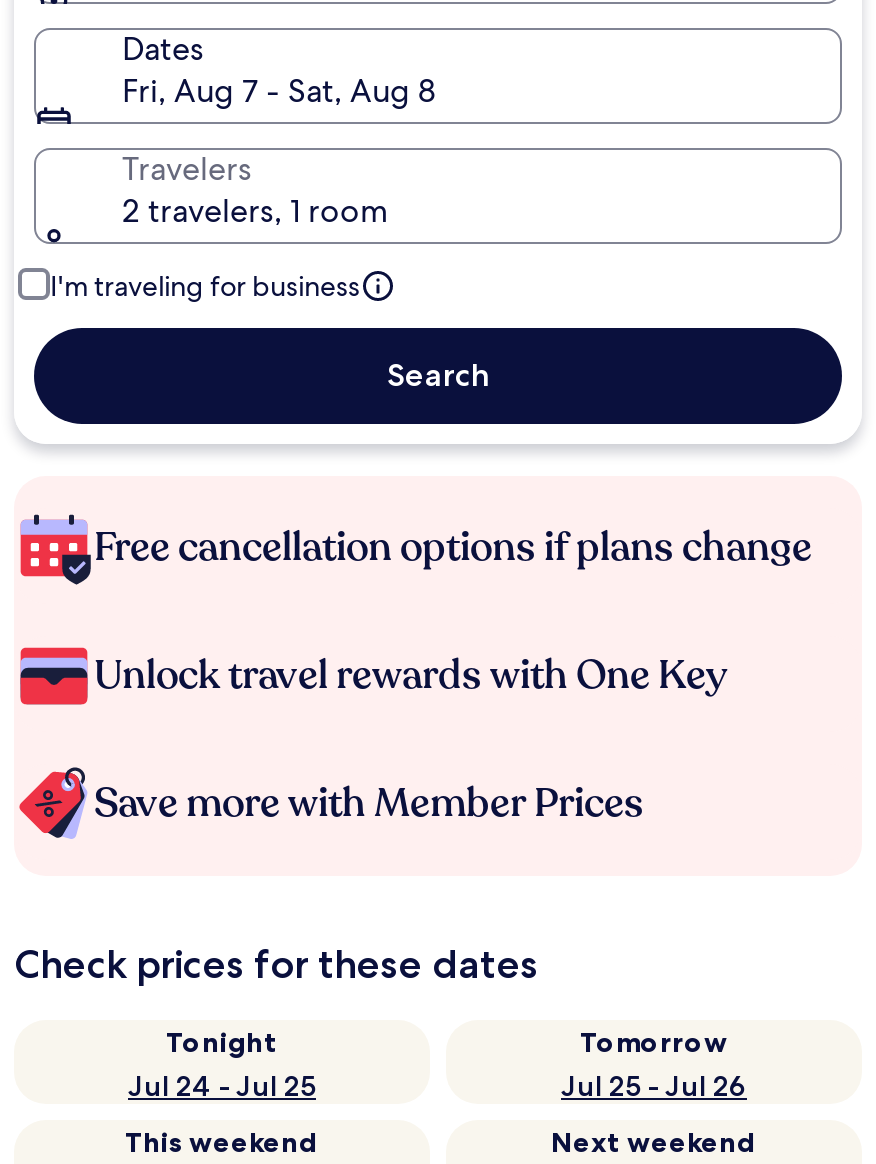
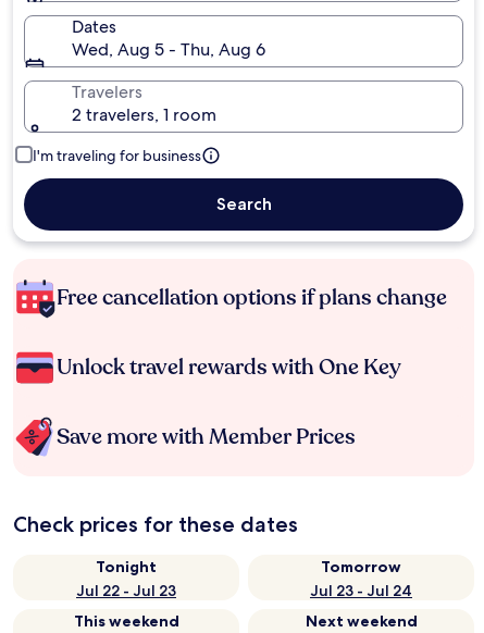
[122,70,436,112] Fri, Aug 7 - Sat, Aug 8 -> [72,38,265,61] Wed, Aug 5 - Thu, Aug 6
[128,1068,316,1104] Jul 24 - Jul 25 -> [76,581,176,600] Jul 22 - Jul 23
[561,1068,747,1104] Jul 25 - Jul 26 -> [310,581,412,600] Jul 23 - Jul 24

